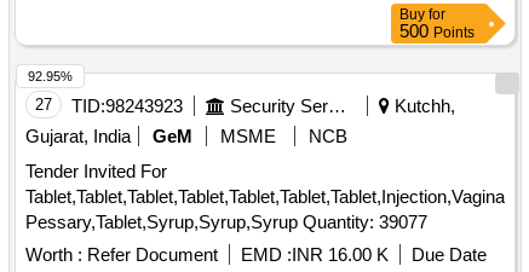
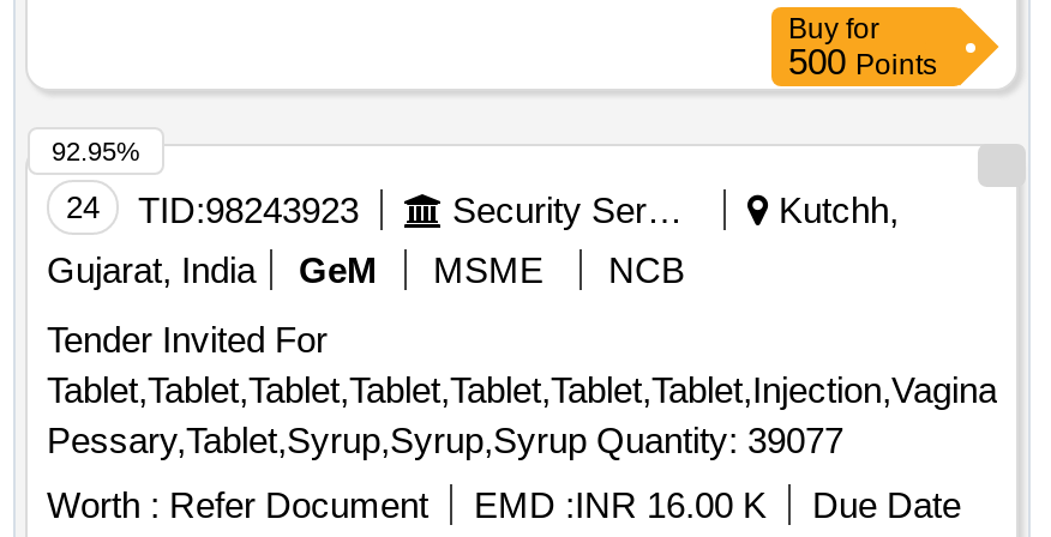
[35,96,183,116] 27 TID:98243923 -> [66,190,359,231] 24 TID:98243923

